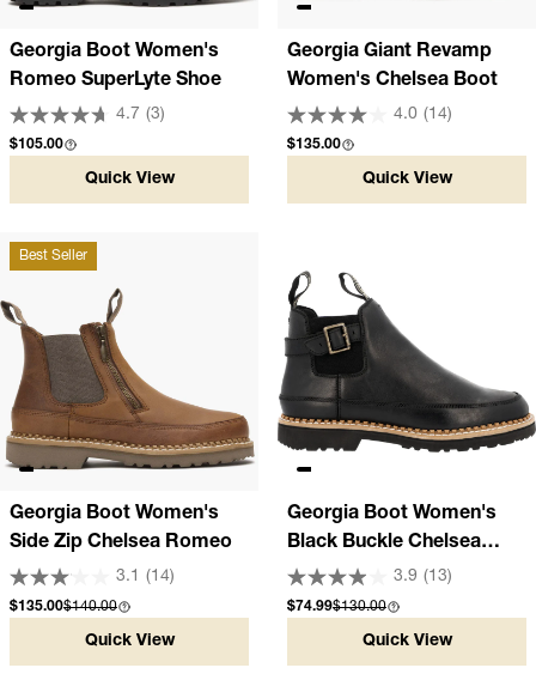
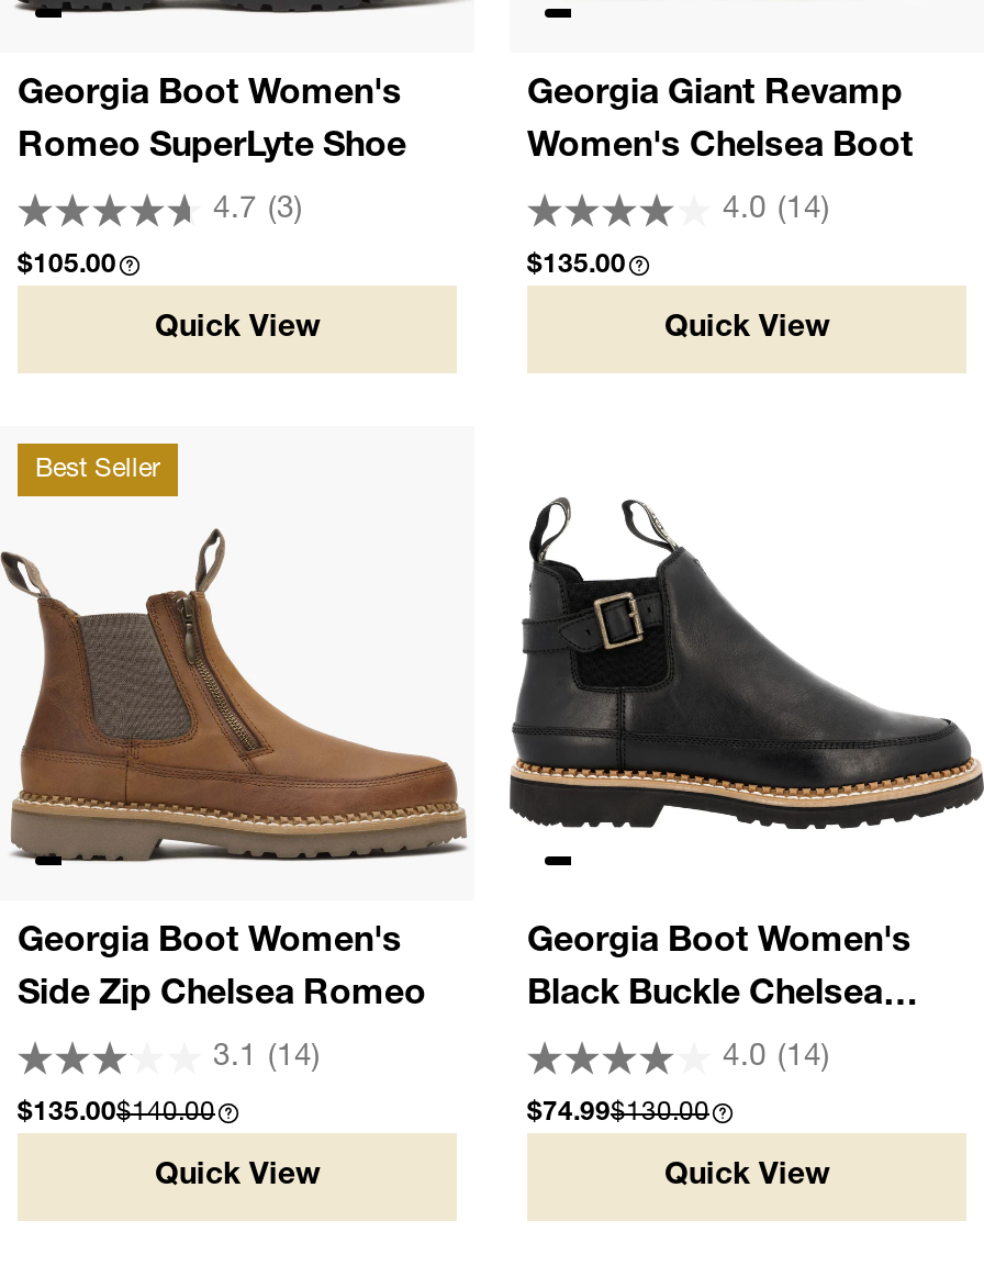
[394,569,452,586] 3.9 (13) -> [723,1044,830,1075] 4.0 (14)

